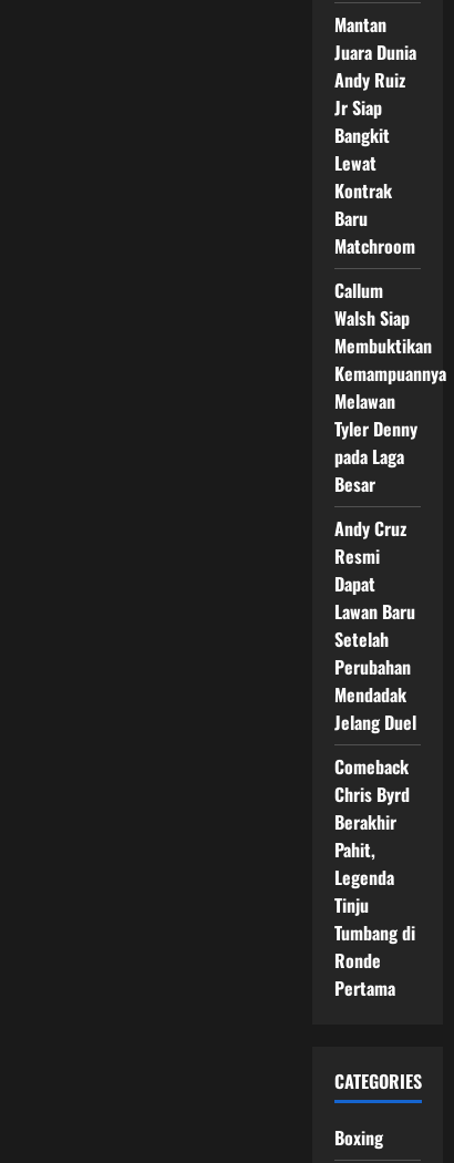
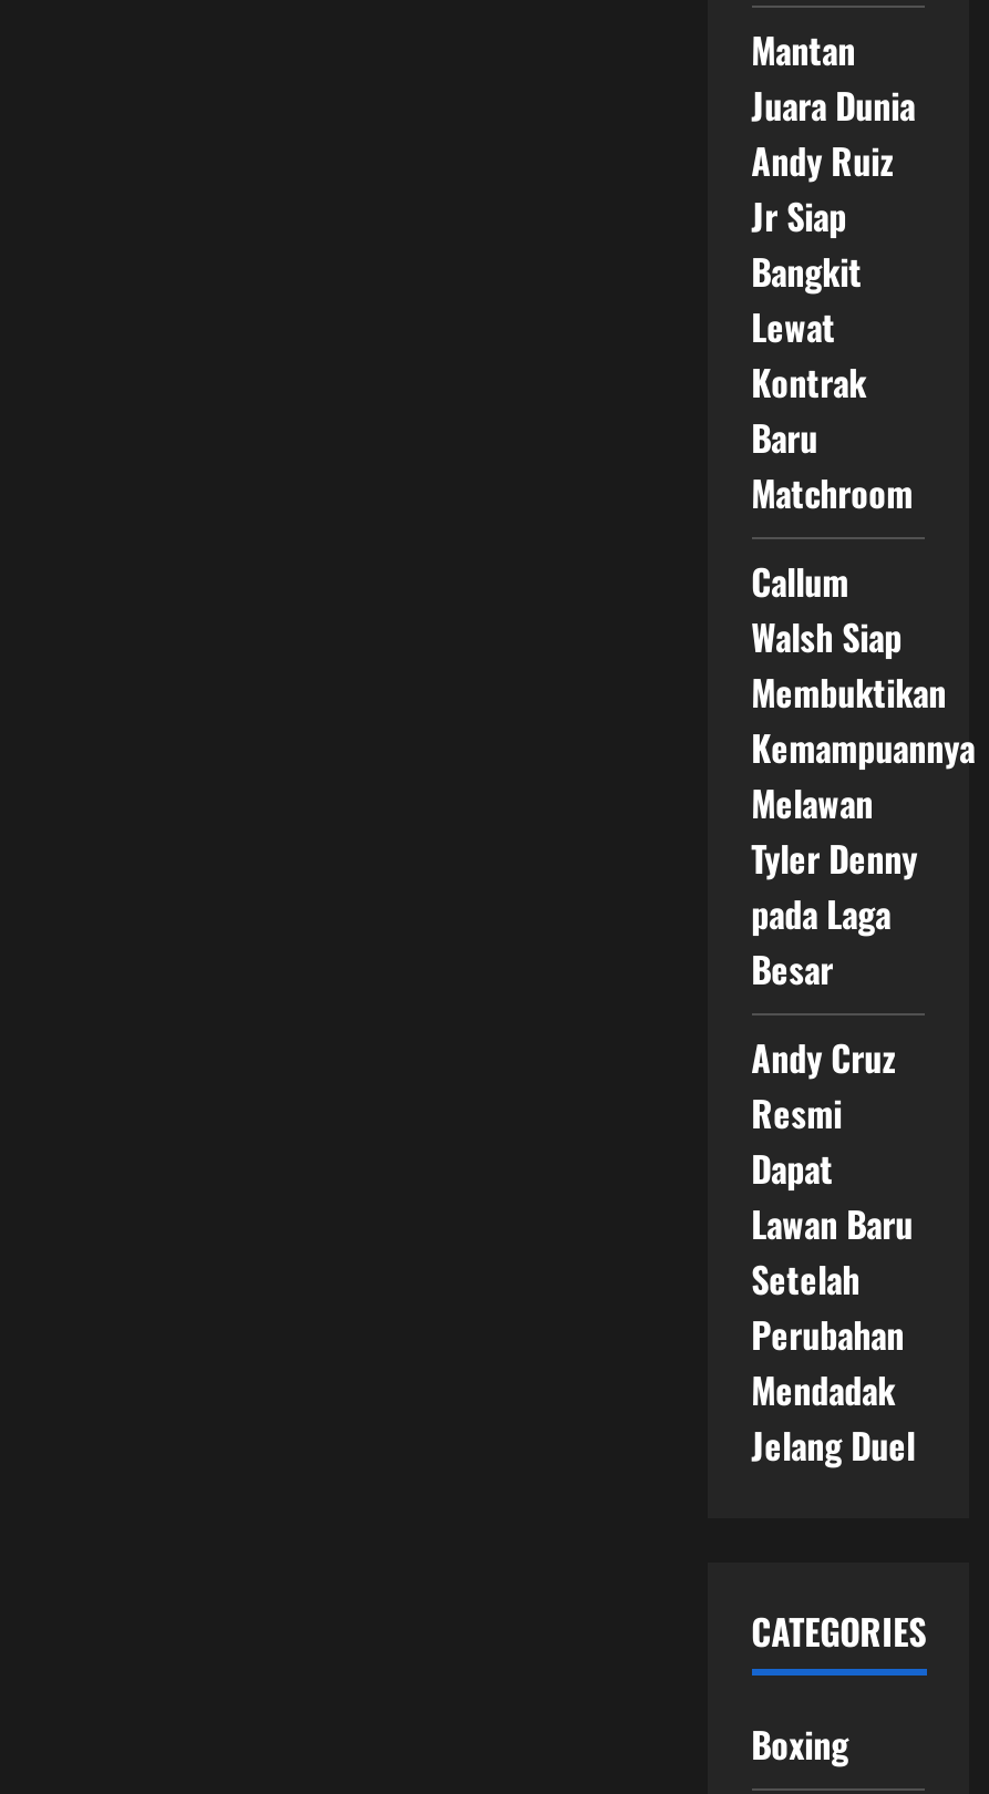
[334,754,415,1002] Comeback | Chris Byrd | Berakhir | Pahit, | Legenda | Tinju | Tumbang di | Ronde | Pertama -> none

